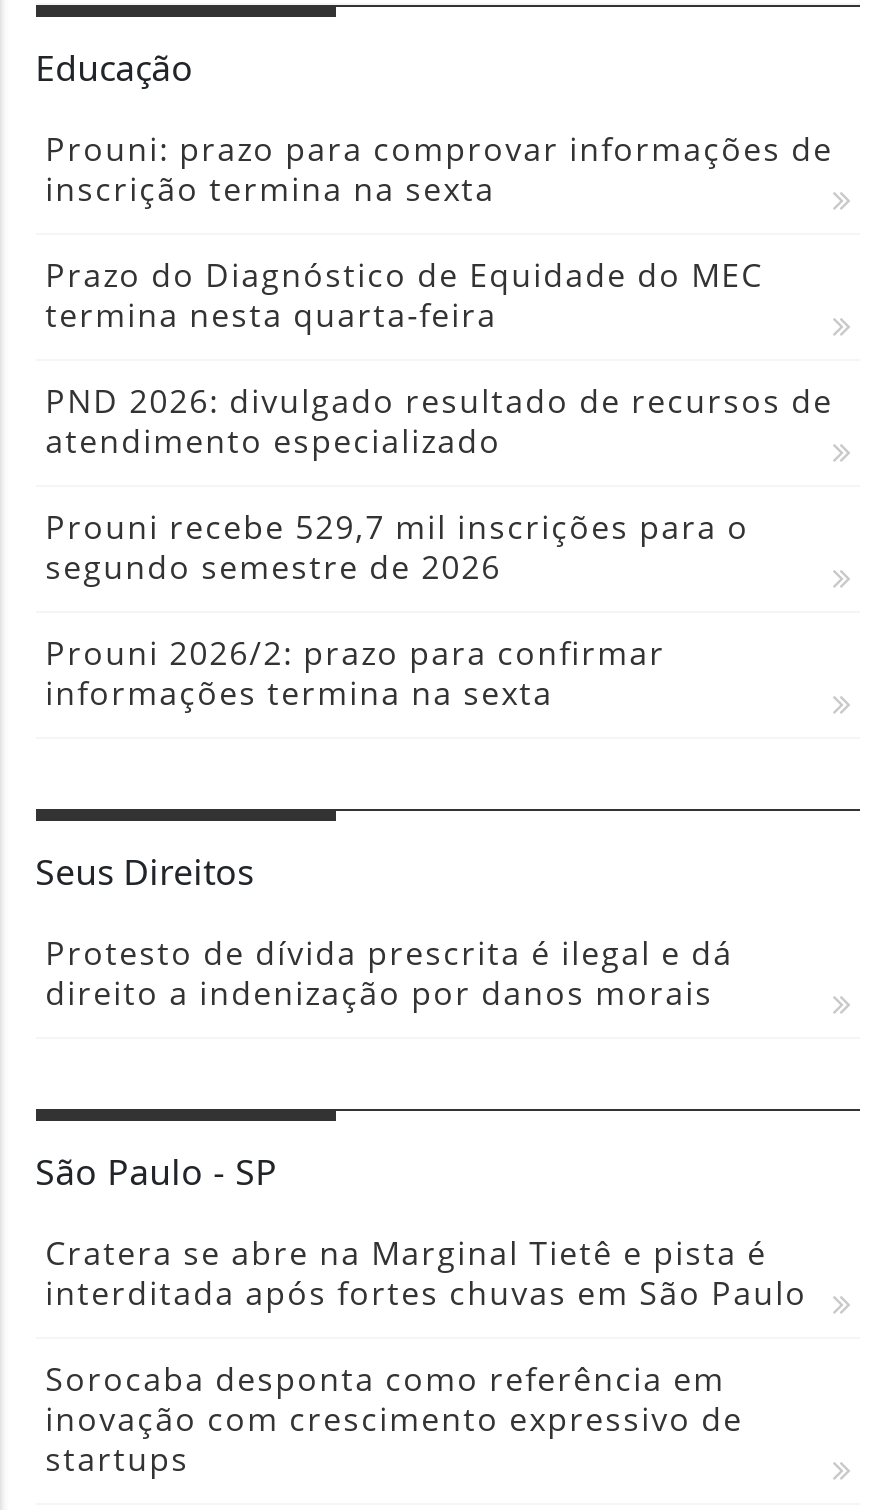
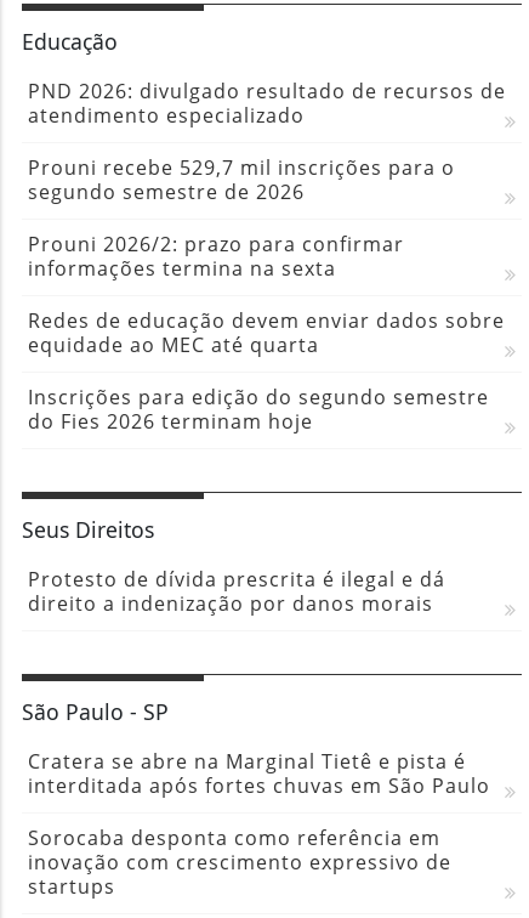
[45,128,833,338] Prouni: prazo para comprovar informações de | inscrição termina na sexta | Prazo do Diagnóstico de Equidade do MEC | termina nesta quarta-feira -> none
moved [45,380,833,716] -> [27,78,505,282]: PND 2026: divulgado resultado de recursos de | atendimento especializado | Prouni recebe 529,7 mil inscrições para o | segundo semestre de 2026 | Prouni 2026/2: prazo para confirmar | informações termina na sexta
none -> [27,308,504,435] Redes de educação devem enviar dados sobre | equidade ao MEC até quarta | Inscrições para edição do segundo semestre | do Fies 2026 terminam hoje

